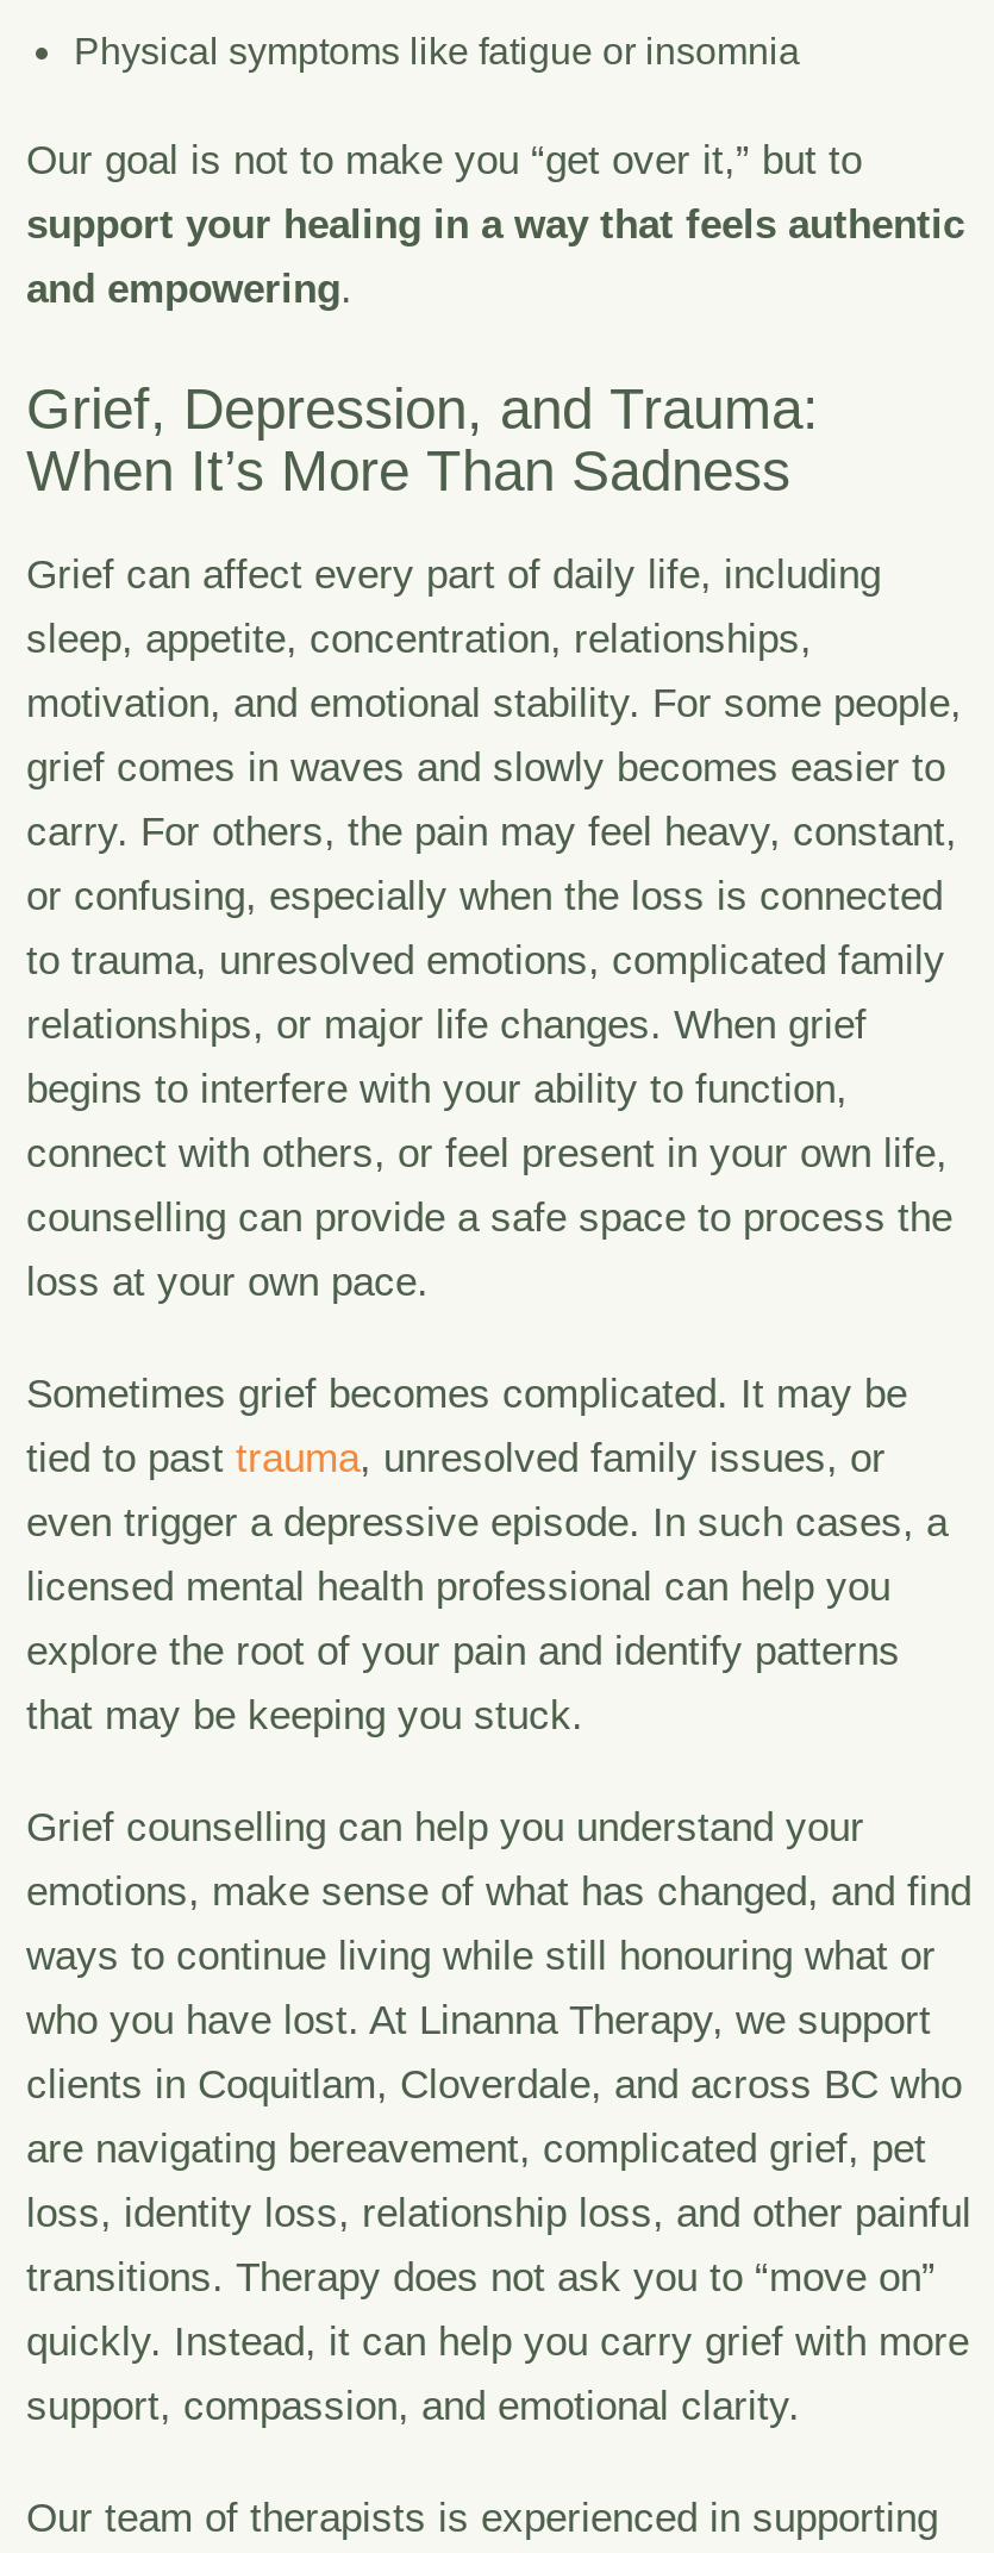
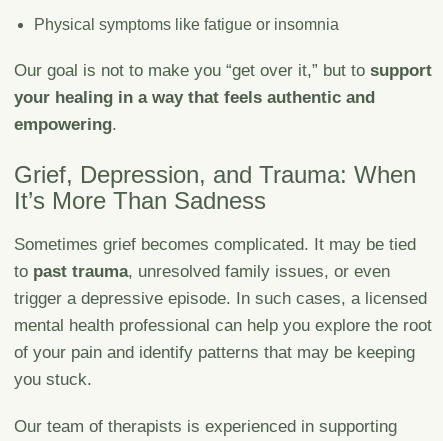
[26,139,971,2429] Our goal is not to make you “get over it,” but to | support your healing in a way that feels authentic | and empowering. | Grief, Depression, and Trauma: | When It’s More Than Sadness | Grief can affect every part of daily life, including | sleep, appetite, concentration, relationships, | motivation, and emotional stability. For some people, | grief comes in waves and slowly becomes easier to | carry. For others, the pain may feel heavy, constant, | or confusing, especially when the loss is connected | to trauma, unresolved emotions, complicated family | relationships, or major life changes. When grief | begins to interfere with your ability to function, | connect with others, or feel present in your own life, | counselling can provide a safe space to process the | loss at your own pace. | Sometimes grief becomes complicated. It may be | tied to past trauma, unresolved family issues, or | even trigger a depressive episode. In such cases, a | licensed mental health professional can help you | explore the root of your pain and identify patterns | that may be keeping you stuck. | Grief counselling can help you understand your | emotions, make sense of what has changed, and find | ways to continue living while still honouring what or | who you have lost. At Linanna Therapy, we support | clients in Coquitlam, Cloverdale, and across BC who | are navigating bereavement, complicated grief, pet | loss, identity loss, relationship loss, and other painful | transitions. Therapy does not ask you to “move on” | quickly. Instead, it can help you carry grief with more | support, compassion, and emotional clarity. -> [14,61,432,389] Our goal is not to make you “get over it,” but to support | your healing in a way that feels authentic and | empowering. | Grief, Depression, and Trauma: When | It’s More Than Sadness | Sometimes grief becomes complicated. It may be tied | to past trauma, unresolved family issues, or even | trigger a depressive episode. In such cases, a licensed | mental health professional can help you explore the root | of your pain and identify patterns that may be keeping | you stuck.

